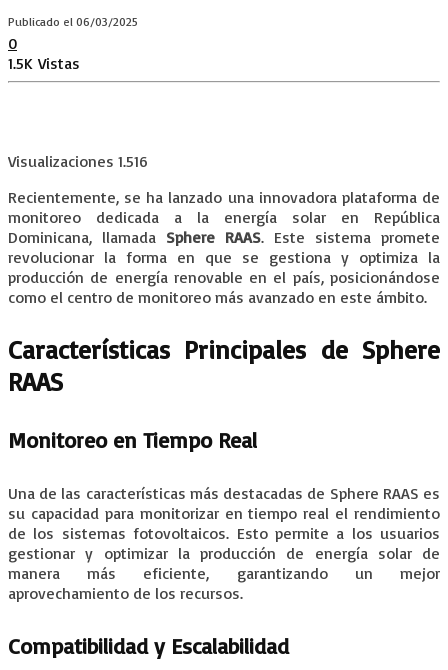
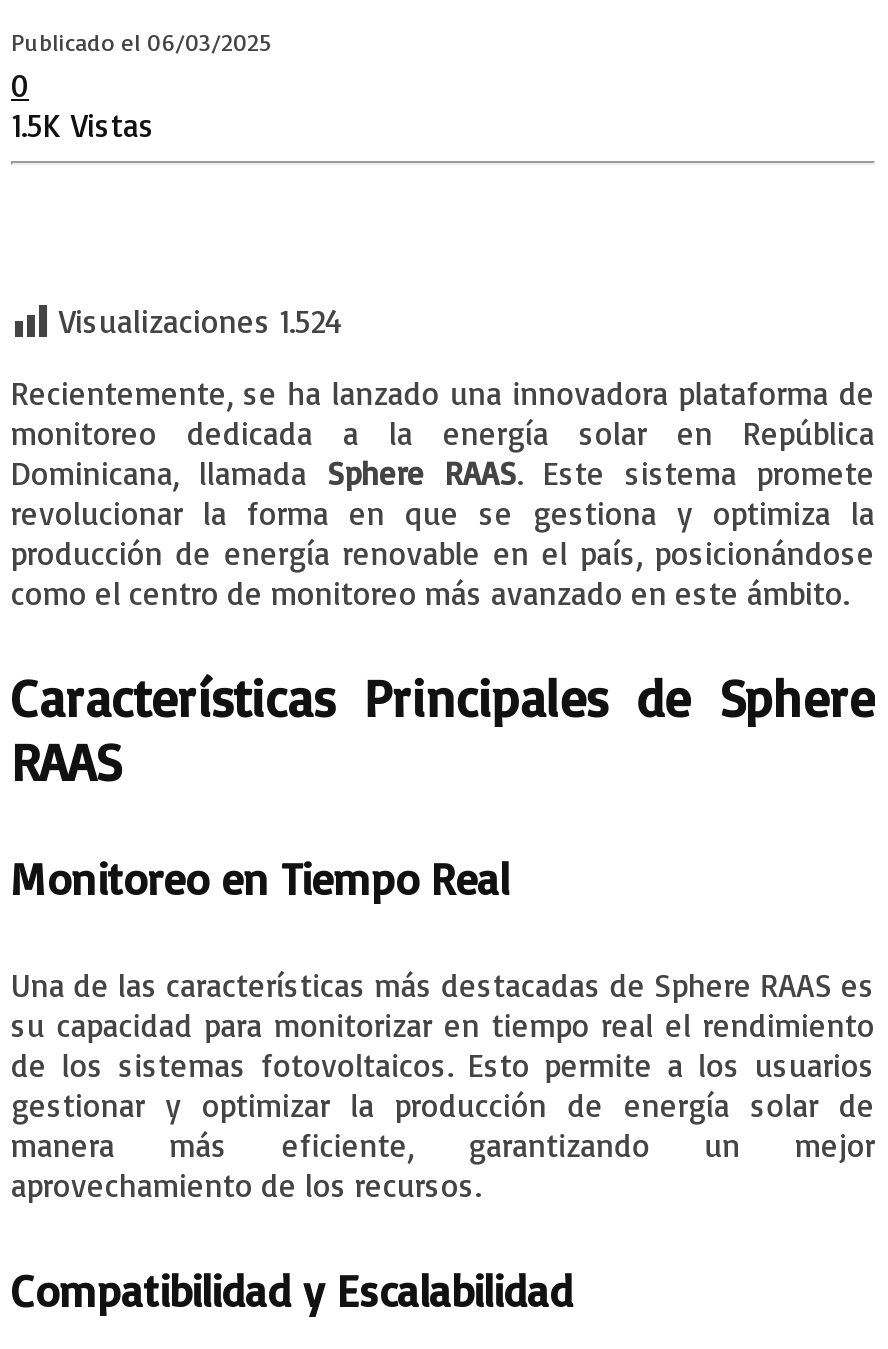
[8,151,148,171] Visualizaciones 1.516 -> [59,301,343,341] Visualizaciones 1.524

